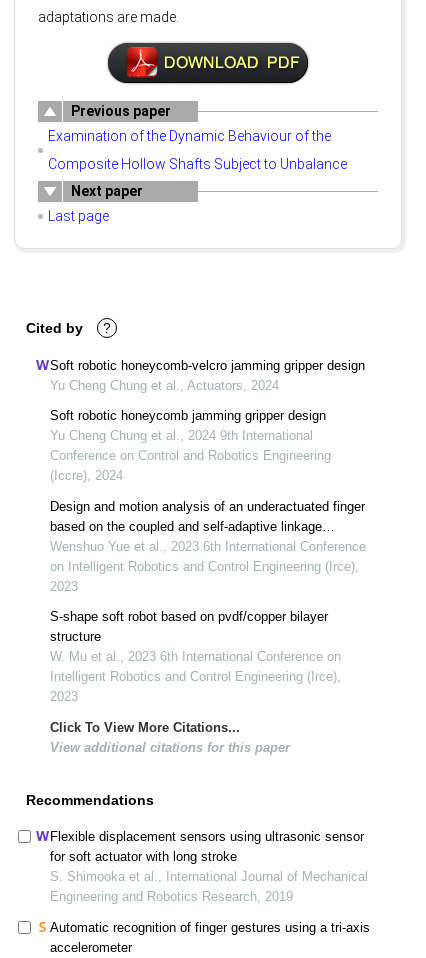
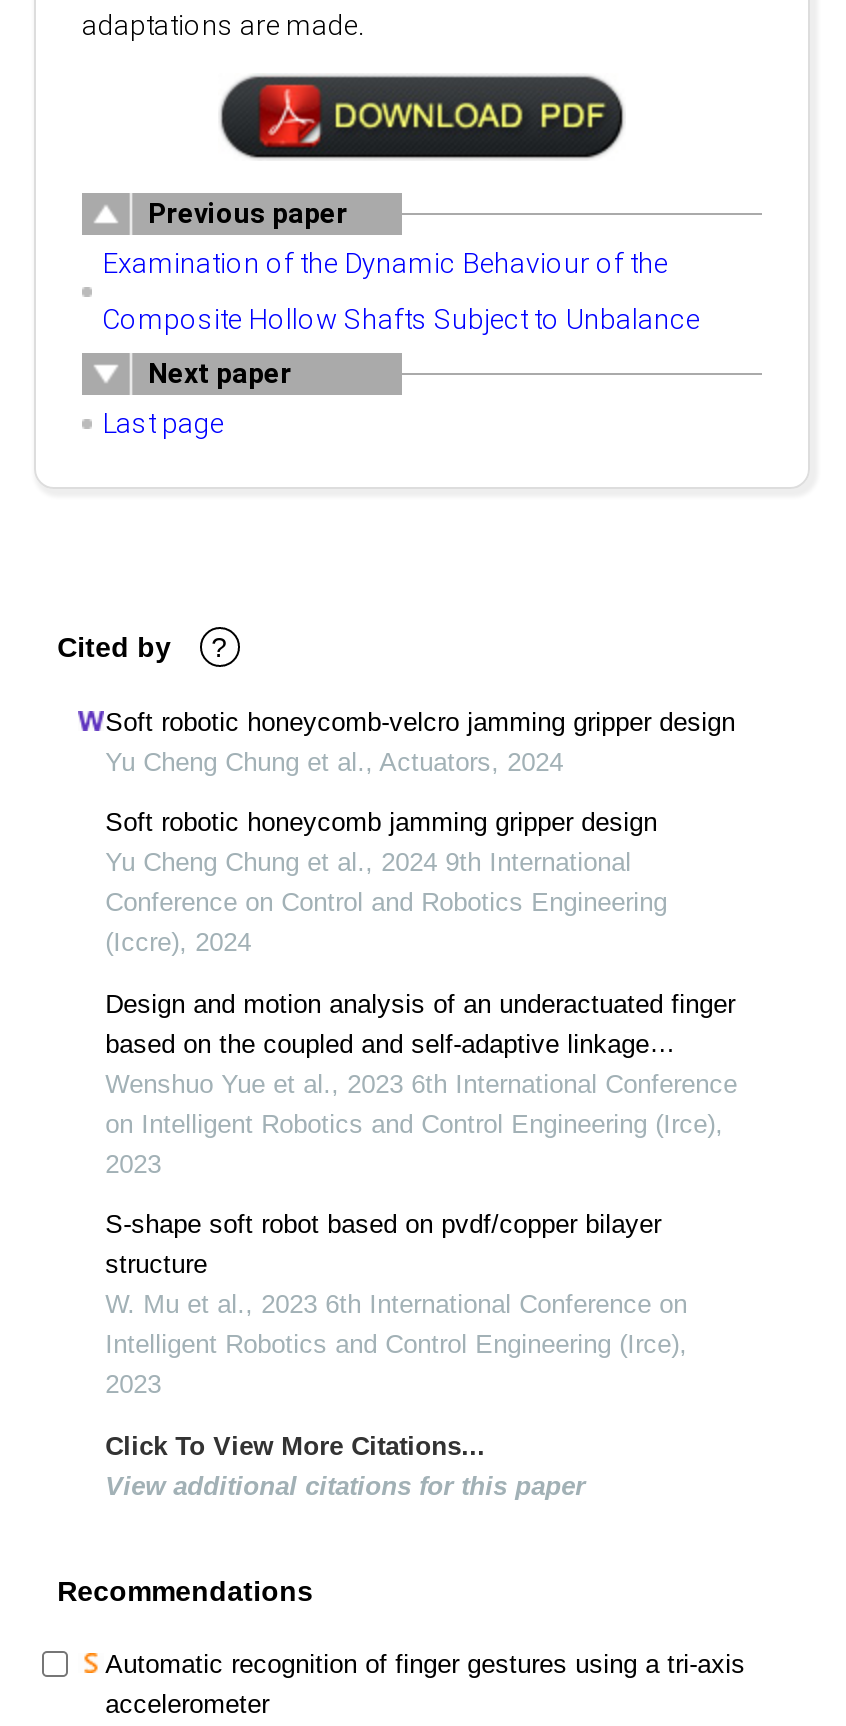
[50,829,368,904] Flexible displacement sensors using ultrasonic sensor | for soft actuator with long stroke | S. Shimooka et al., International Journal of Mechanical | Engineering and Robotics Research, 2019 -> none

